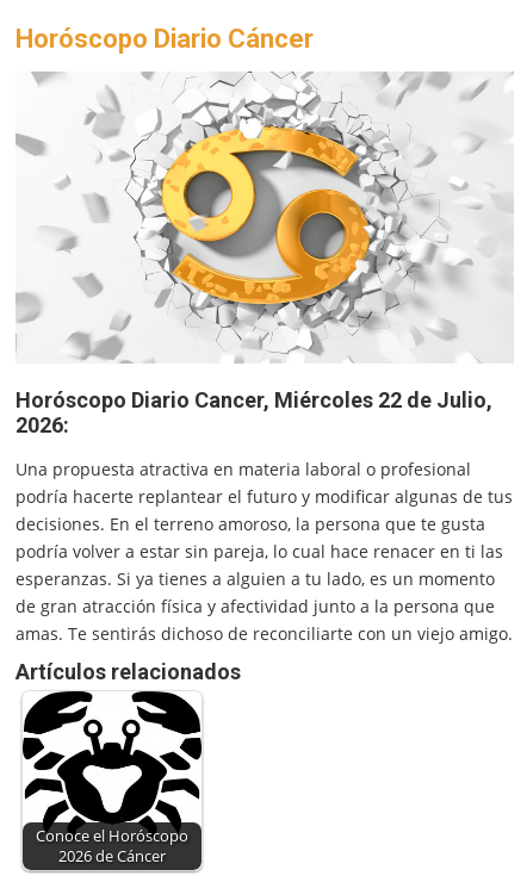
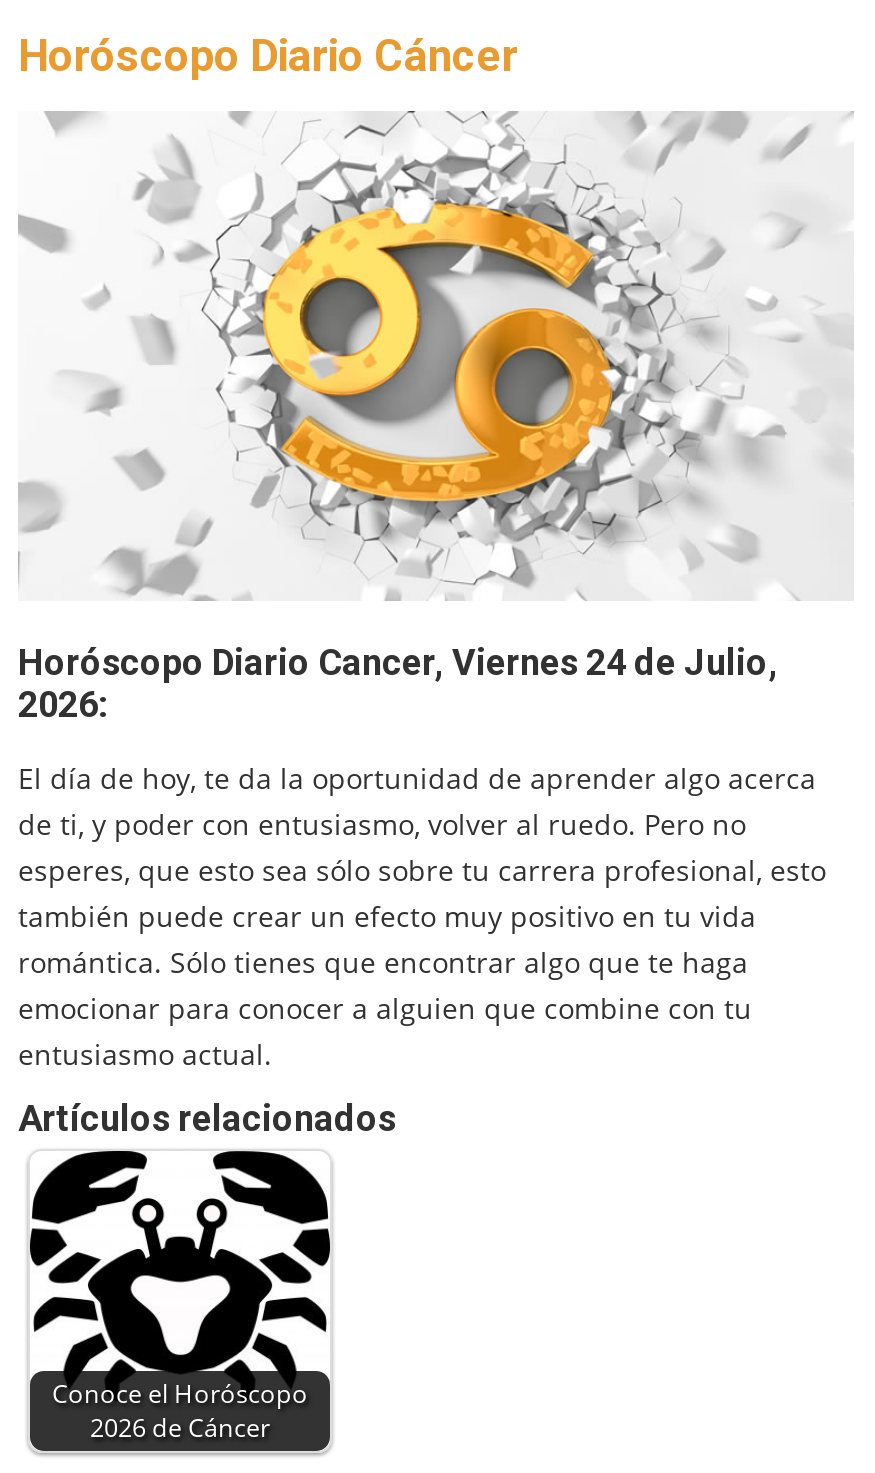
[15,388,492,413] Horóscopo Diario Cancer, Miércoles 22 de Julio, -> [18,641,778,683] Horóscopo Diario Cancer, Viernes 24 de Julio,
[15,458,513,645] Una propuesta atractiva en materia laboral o profesional | podría hacerte replantear el futuro y modificar algunas de tus | decisiones. En el terreno amoroso, la persona que te gusta | podría volver a estar sin pareja, lo cual hace renacer en ti las | esperanzas. Si ya tienes a alguien a tu lado, es un momento | de gran atracción física y afectividad junto a la persona que | amas. Te sentirás dichoso de reconciliarte con un viejo amigo. -> [18,759,826,1073] El día de hoy, te da la oportunidad de aprender algo acerca | de ti, y poder con entusiasmo, volver al ruedo. Pero no | esperes, que esto sea sólo sobre tu carrera profesional, esto | también puede crear un efecto muy positivo en tu vida | romántica. Sólo tienes que encontrar algo que te haga | emocionar para conocer a alguien que combine con tu | entusiasmo actual.

